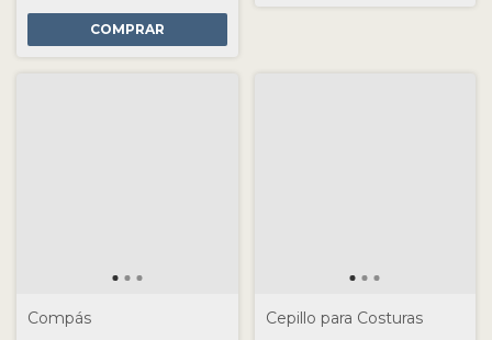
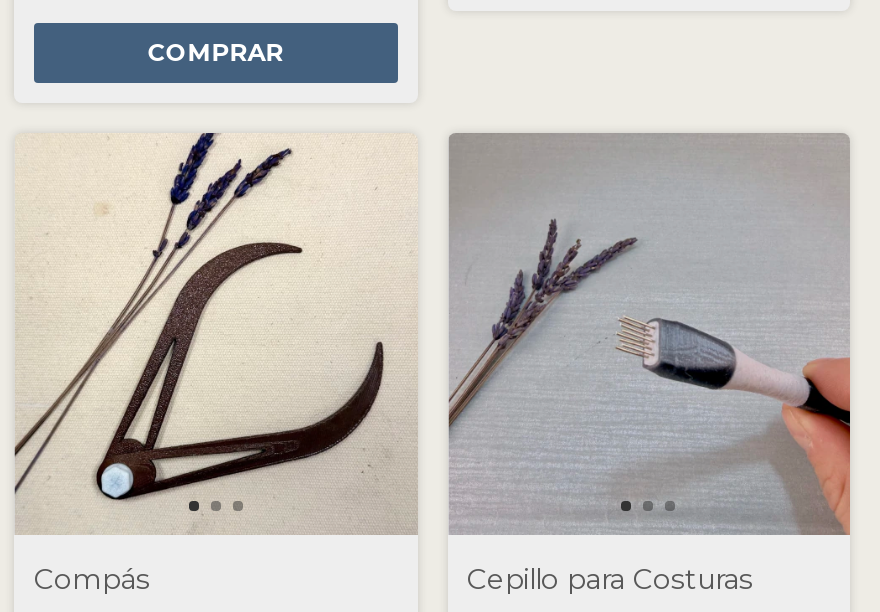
none -> [12,131,418,535] [image]
none -> [446,133,852,537] [image]

